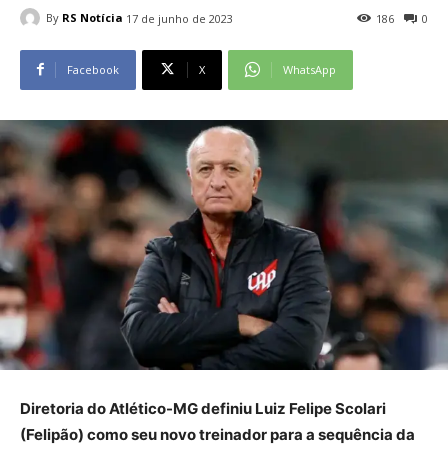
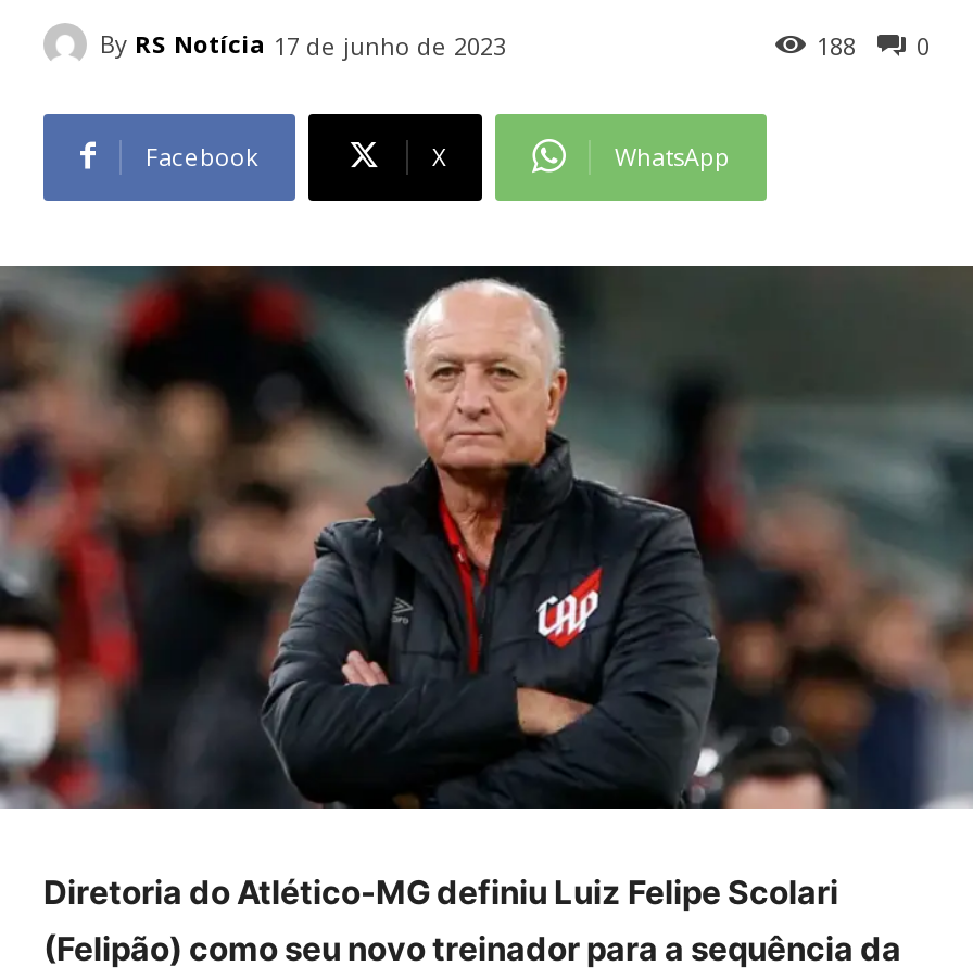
[376,11,428,26] 186 0 -> [817,29,930,61] 188 0

